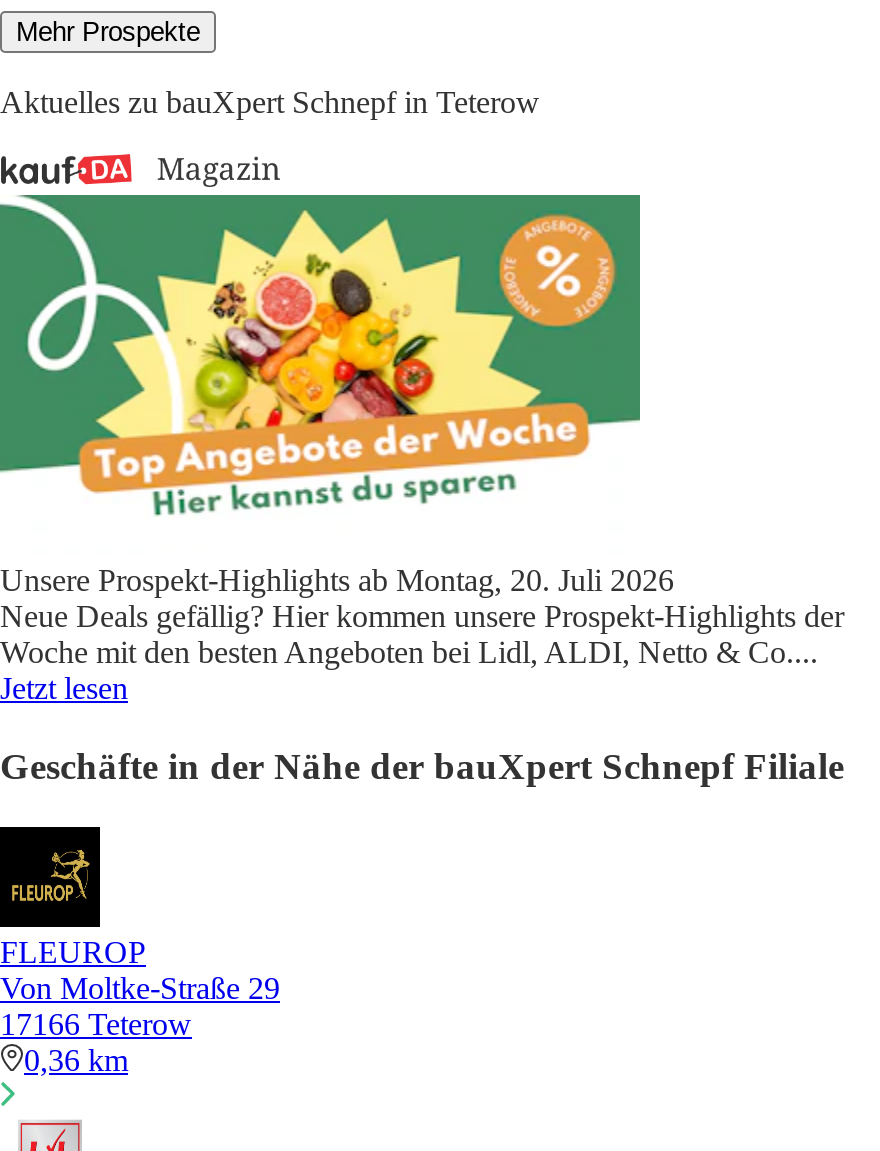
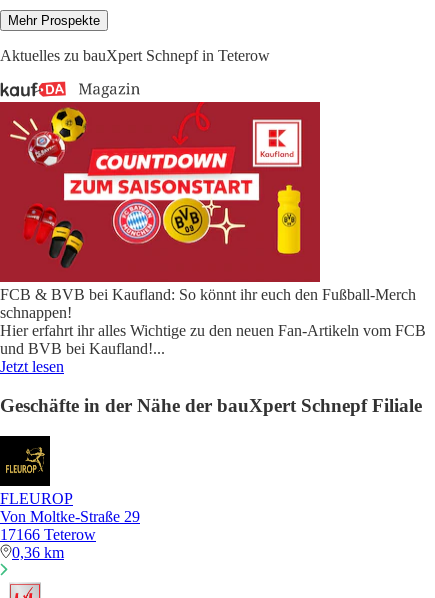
[0,193,844,670] [image] | Unsere Prospekt-Highlights ab Montag, 20. Juli 2026 | Neue Deals gefällig? Hier kommen unsere Prospekt-Highlights der | Woche mit den besten Angeboten bei Lidl, ALDI, Netto & Co.... -> [0,101,426,357] [image] | FCB & BVB bei Kaufland: So könnt ihr euch den Fußball-Merch | schnappen! | Hier erfahrt ihr alles Wichtige zu den neuen Fan-Artikeln vom FCB | und BVB bei Kaufland!...

